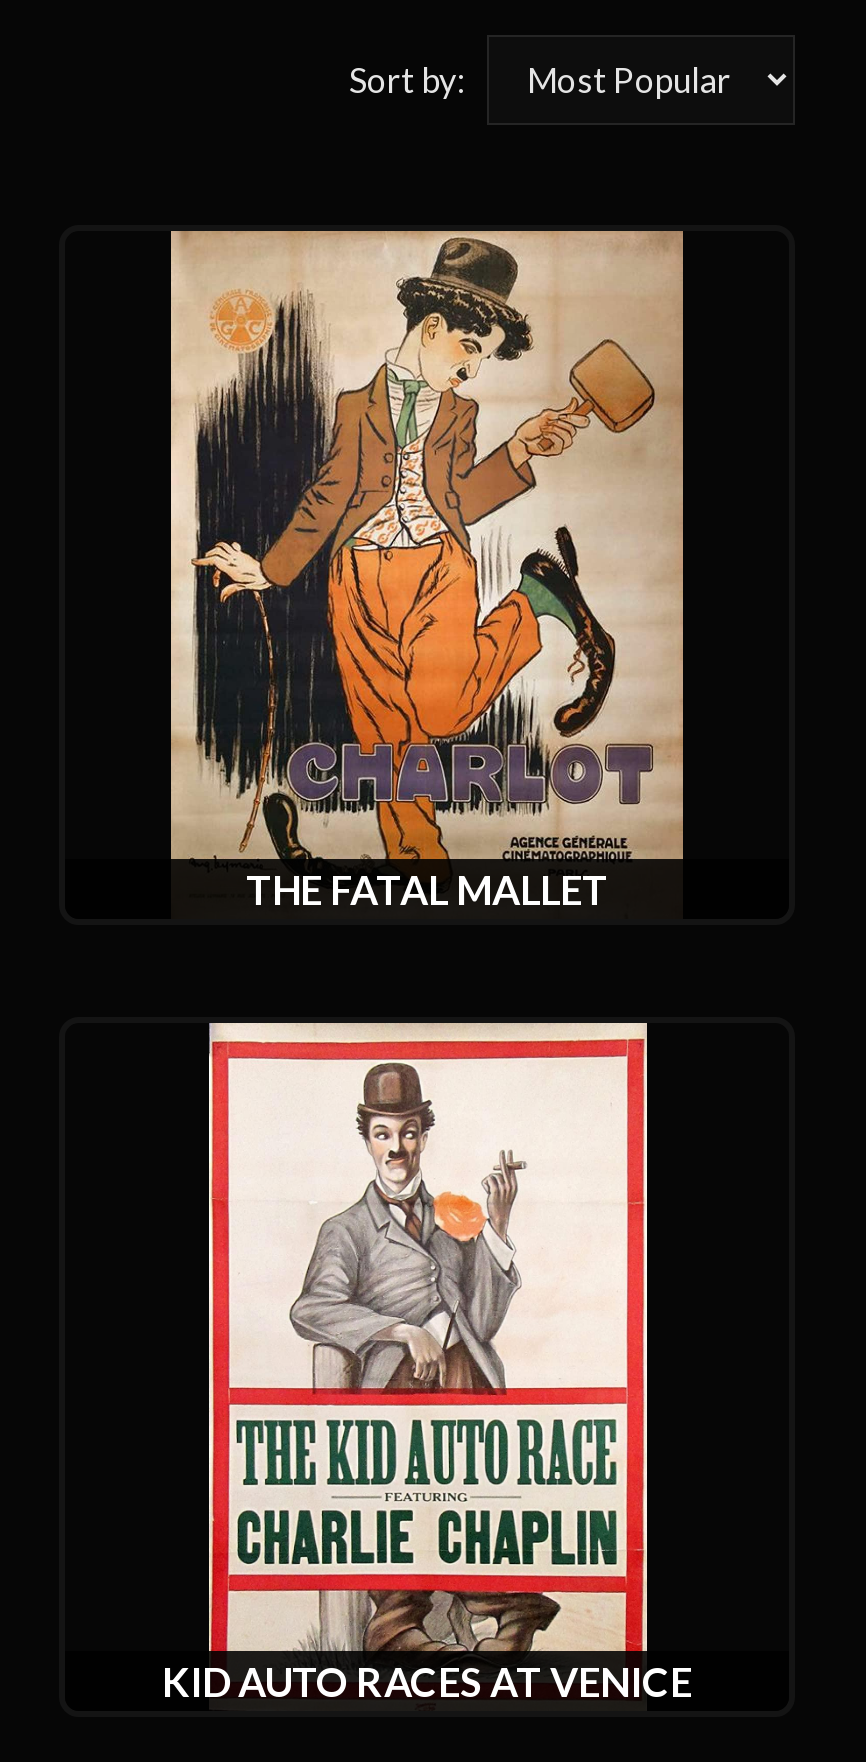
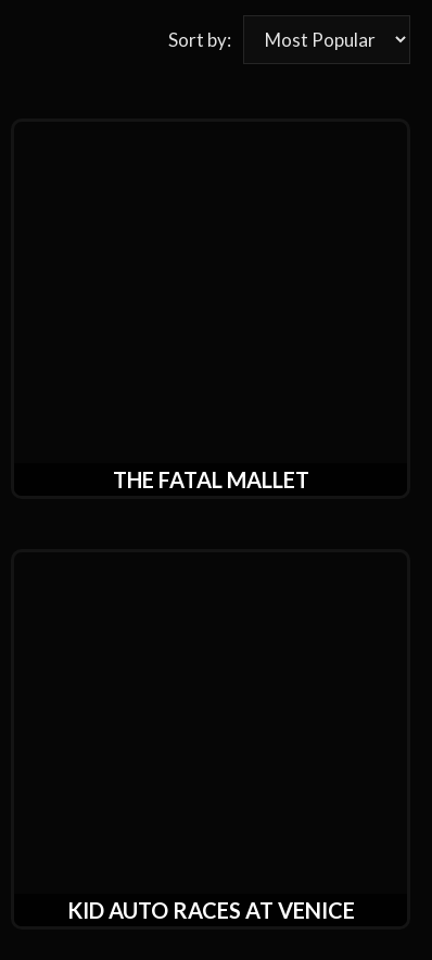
[169,229,685,863] [image] -> none
[207,1021,649,1651] [image] -> none

